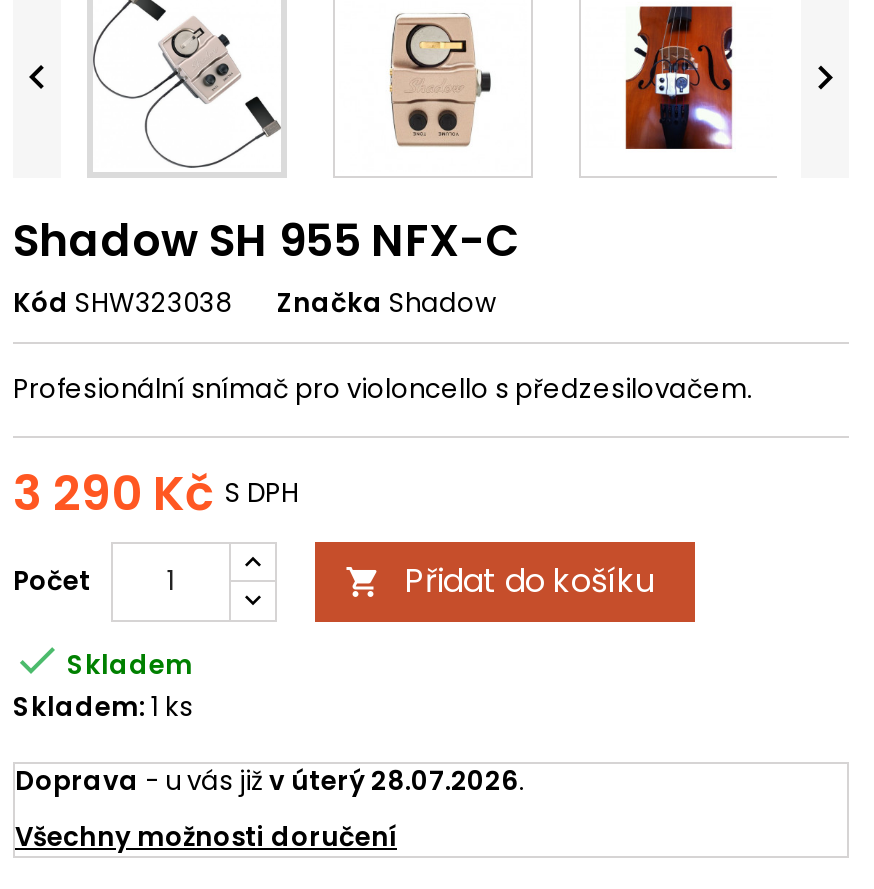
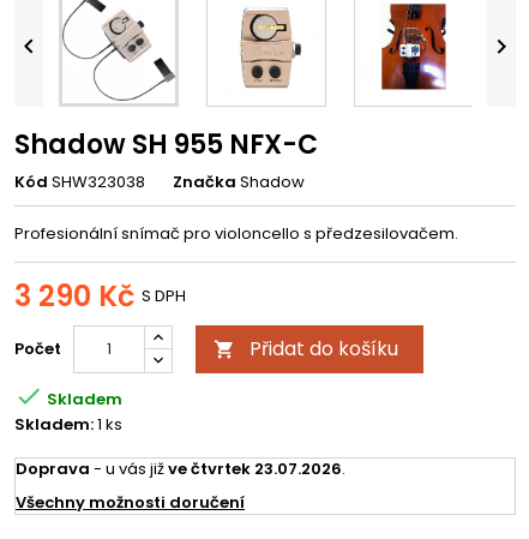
[15,762,525,800] Doprava - u vás již v úterý 28.07.2026. -> [16,457,345,480] Doprava - u vás již ve čtvrtek 23.07.2026.

